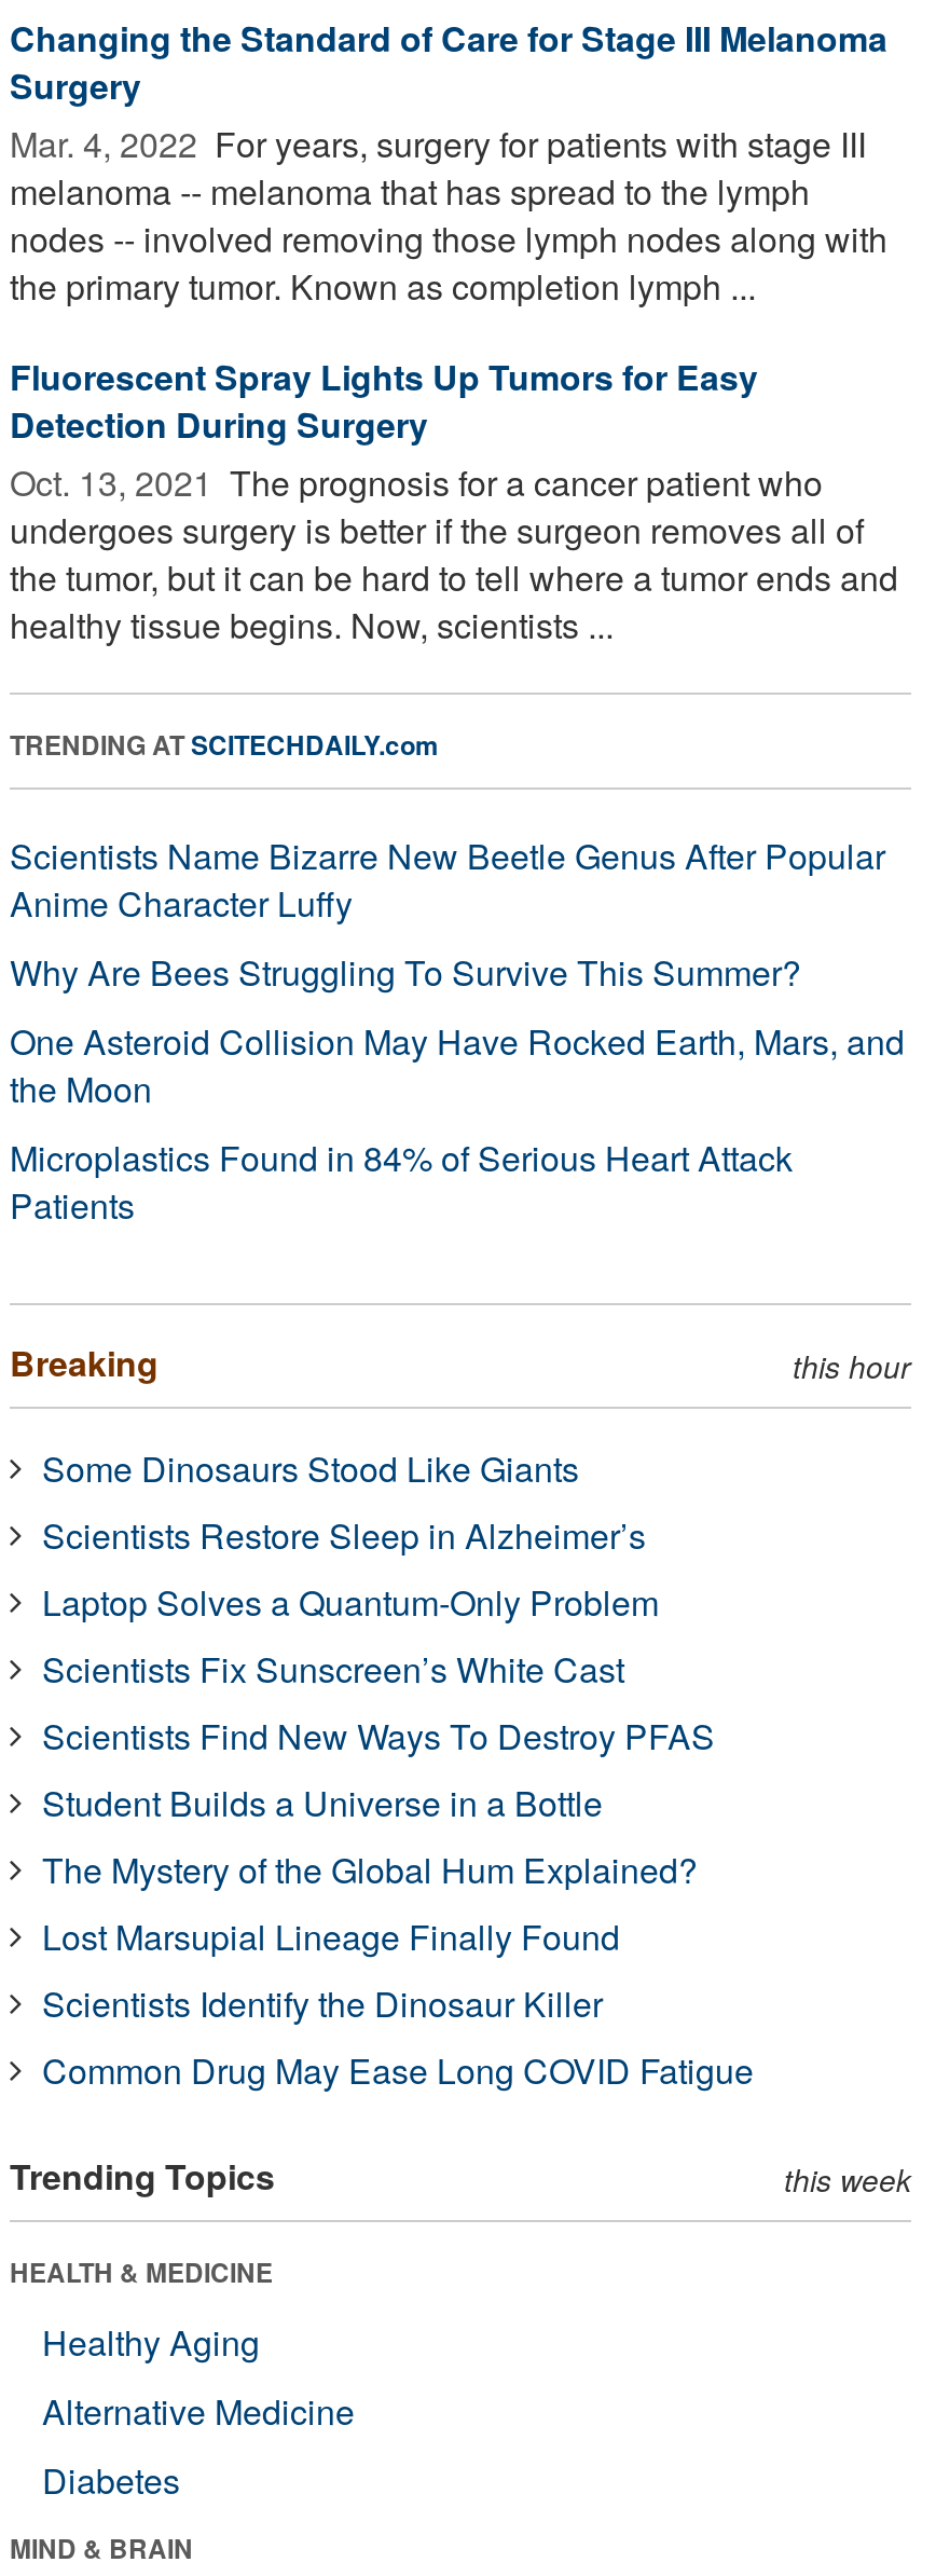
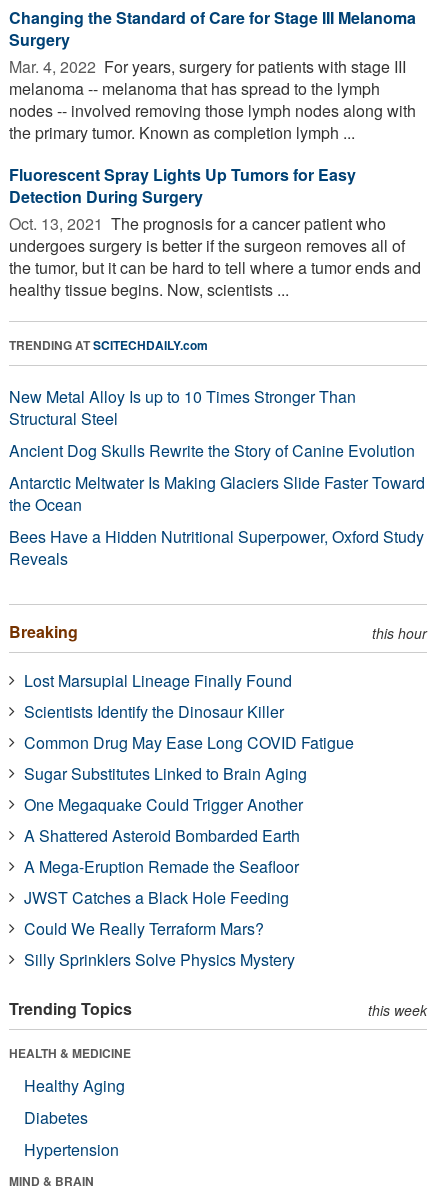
[10,830,905,1229] Scientists Name Bizarre New Beetle Genus After Popular | Anime Character Luffy | Why Are Bees Struggling To Survive This Summer? | One Asteroid Collision May Have Rocked Earth, Mars, and | the Moon | Microplastics Found in 84% of Serious Heart Attack | Patients -> [9,385,425,570] New Metal Alloy Is up to 10 Times Stronger Than | Structural Steel | Ancient Dog Skulls Rewrite the Story of Canine Evolution | Antarctic Meltwater Is Making Glaciers Slide Faster Toward | the Ocean | Bees Have a Hidden Nutritional Superpower, Oxford Study | Reveals
[42,1443,715,1894] Some Dinosaurs Stood Like Giants | Scientists Restore Sleep in Alzheimer’s | Laptop Solves a Quantum-Only Problem | Scientists Fix Sunscreen’s White Cast | Scientists Find New Ways To Destroy PFAS | Student Builds a Universe in a Bottle | The Mystery of the Global Hum Explained? -> none
moved [42,1911,754,2094] -> [24,669,354,754]: Lost Marsupial Lineage Finally Found | Scientists Identify the Dinosaur Killer | Common Drug May Ease Long COVID Fatigue
none -> [24,762,307,971] Sugar Substitutes Linked to Brain Aging | One Megaquake Could Trigger Another | A Shattered Asteroid Bombarded Earth | A Mega-Eruption Remade the Seafloor | JWST Catches a Black Hole Feeding | Could We Really Terraform Mars? | Silly Sprinklers Solve Physics Mystery
[42,2386,355,2435] Alternative Medicine -> none
moved [42,2455,180,2504] -> [24,1106,88,1129]: Diabetes
none -> [24,1138,119,1161] Hypertension

